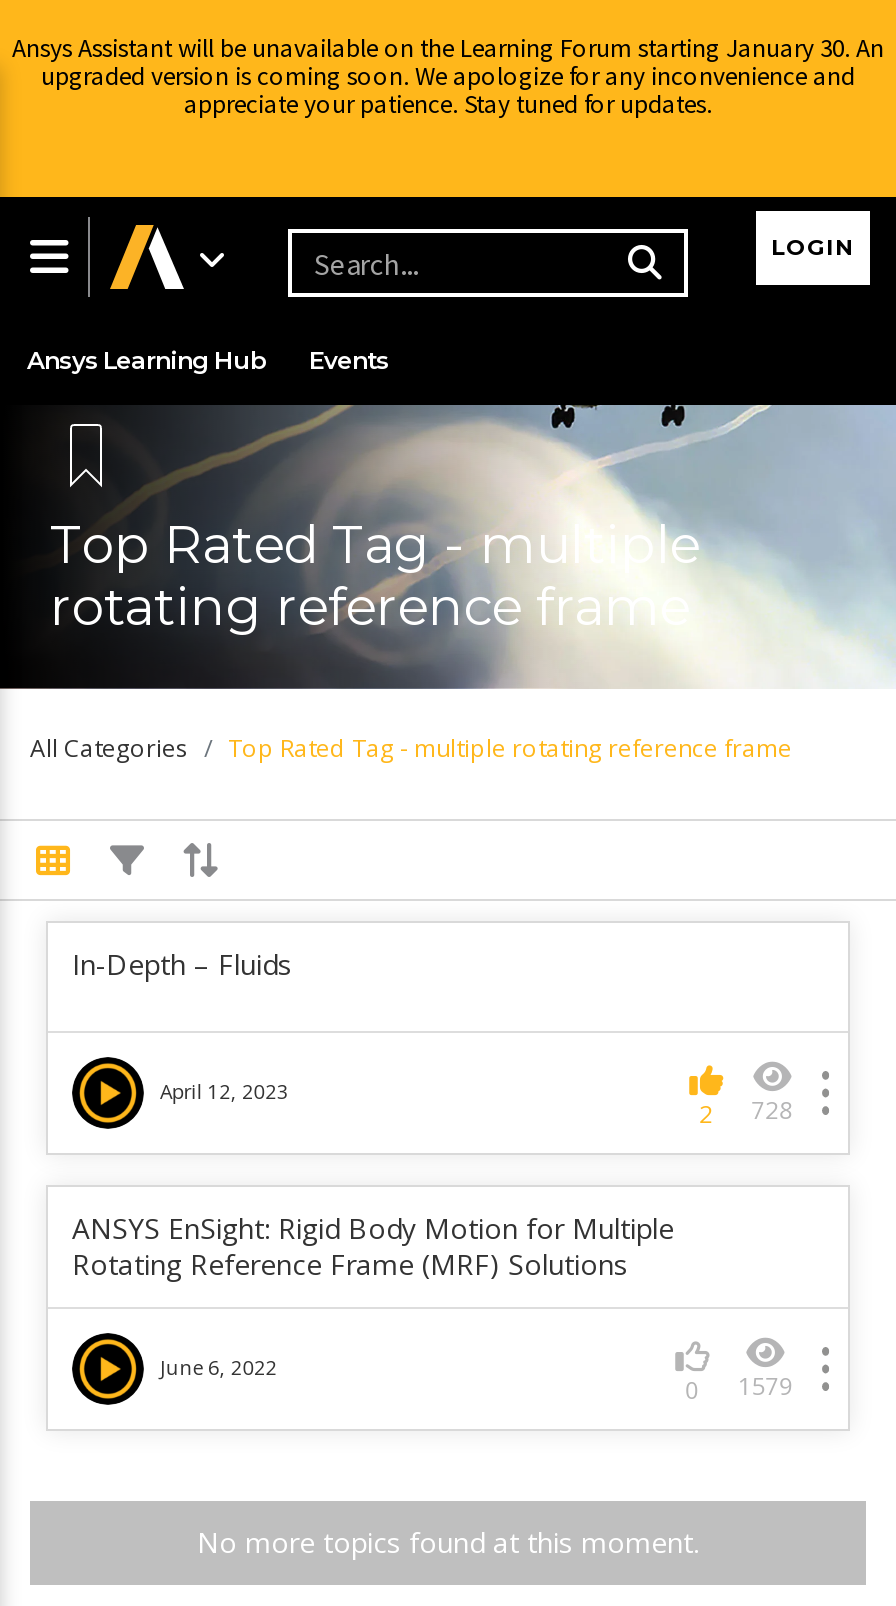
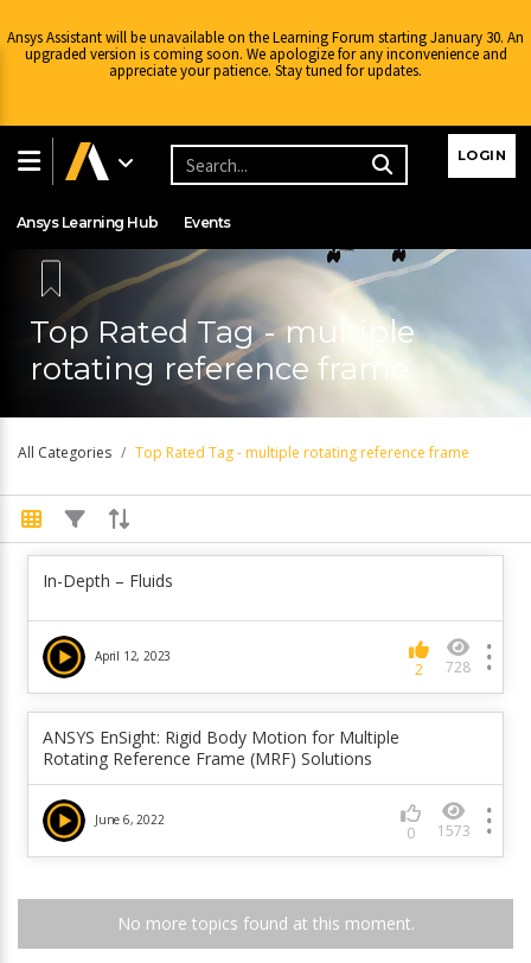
[685,1369,793,1406] 0 1579 -> [406,821,470,843] 0 1573

